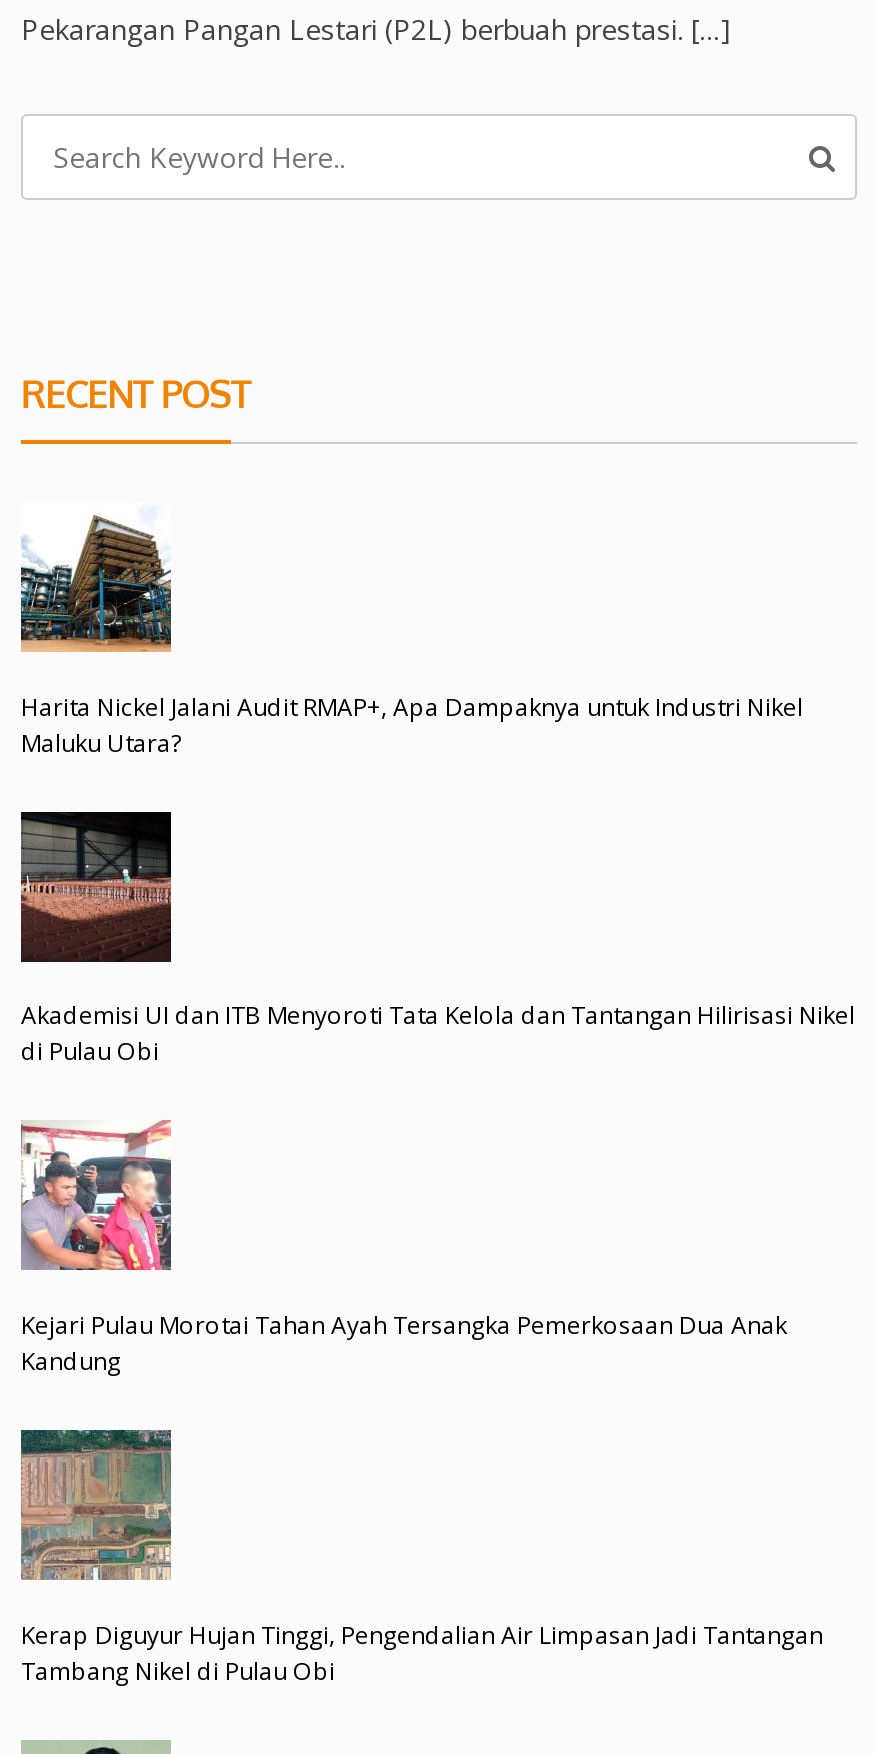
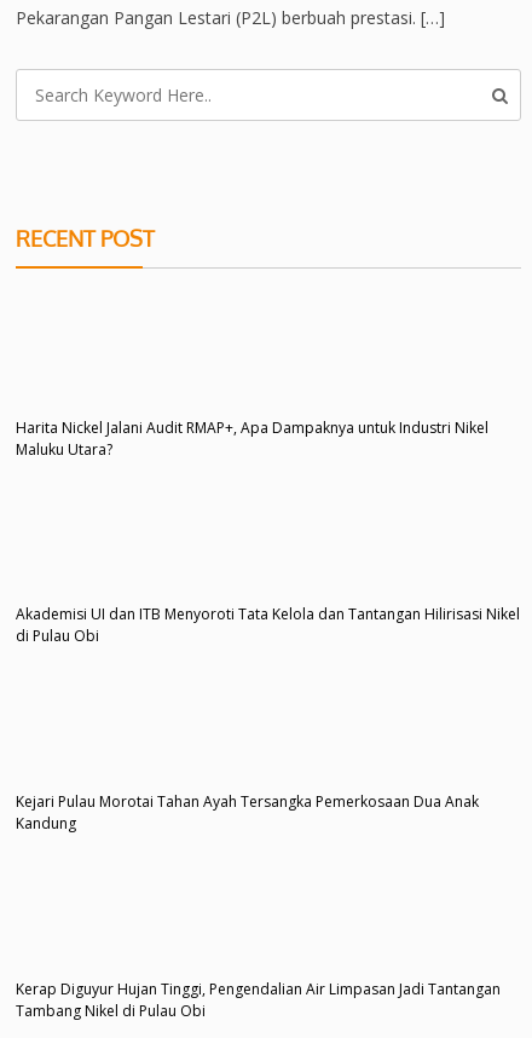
[19,514,173,654] [image] -> none
[19,810,173,964] [image] -> none
[19,1118,173,1272] [image] -> none
[19,1428,173,1582] [image] -> none

